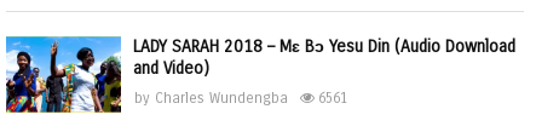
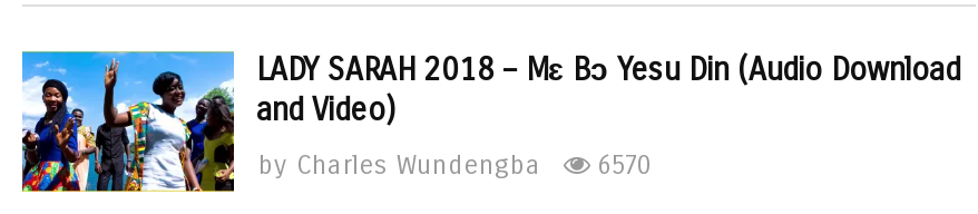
[134,90,347,107] by Charles Wundengba 6561 -> [258,150,651,181] by Charles Wundengba 6570

